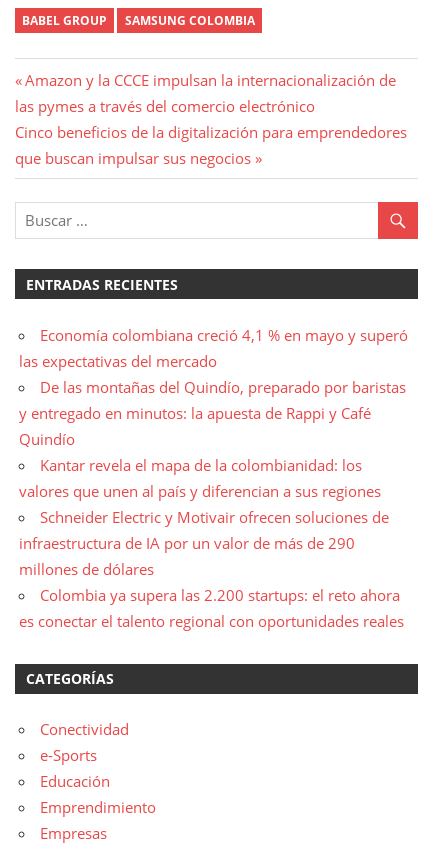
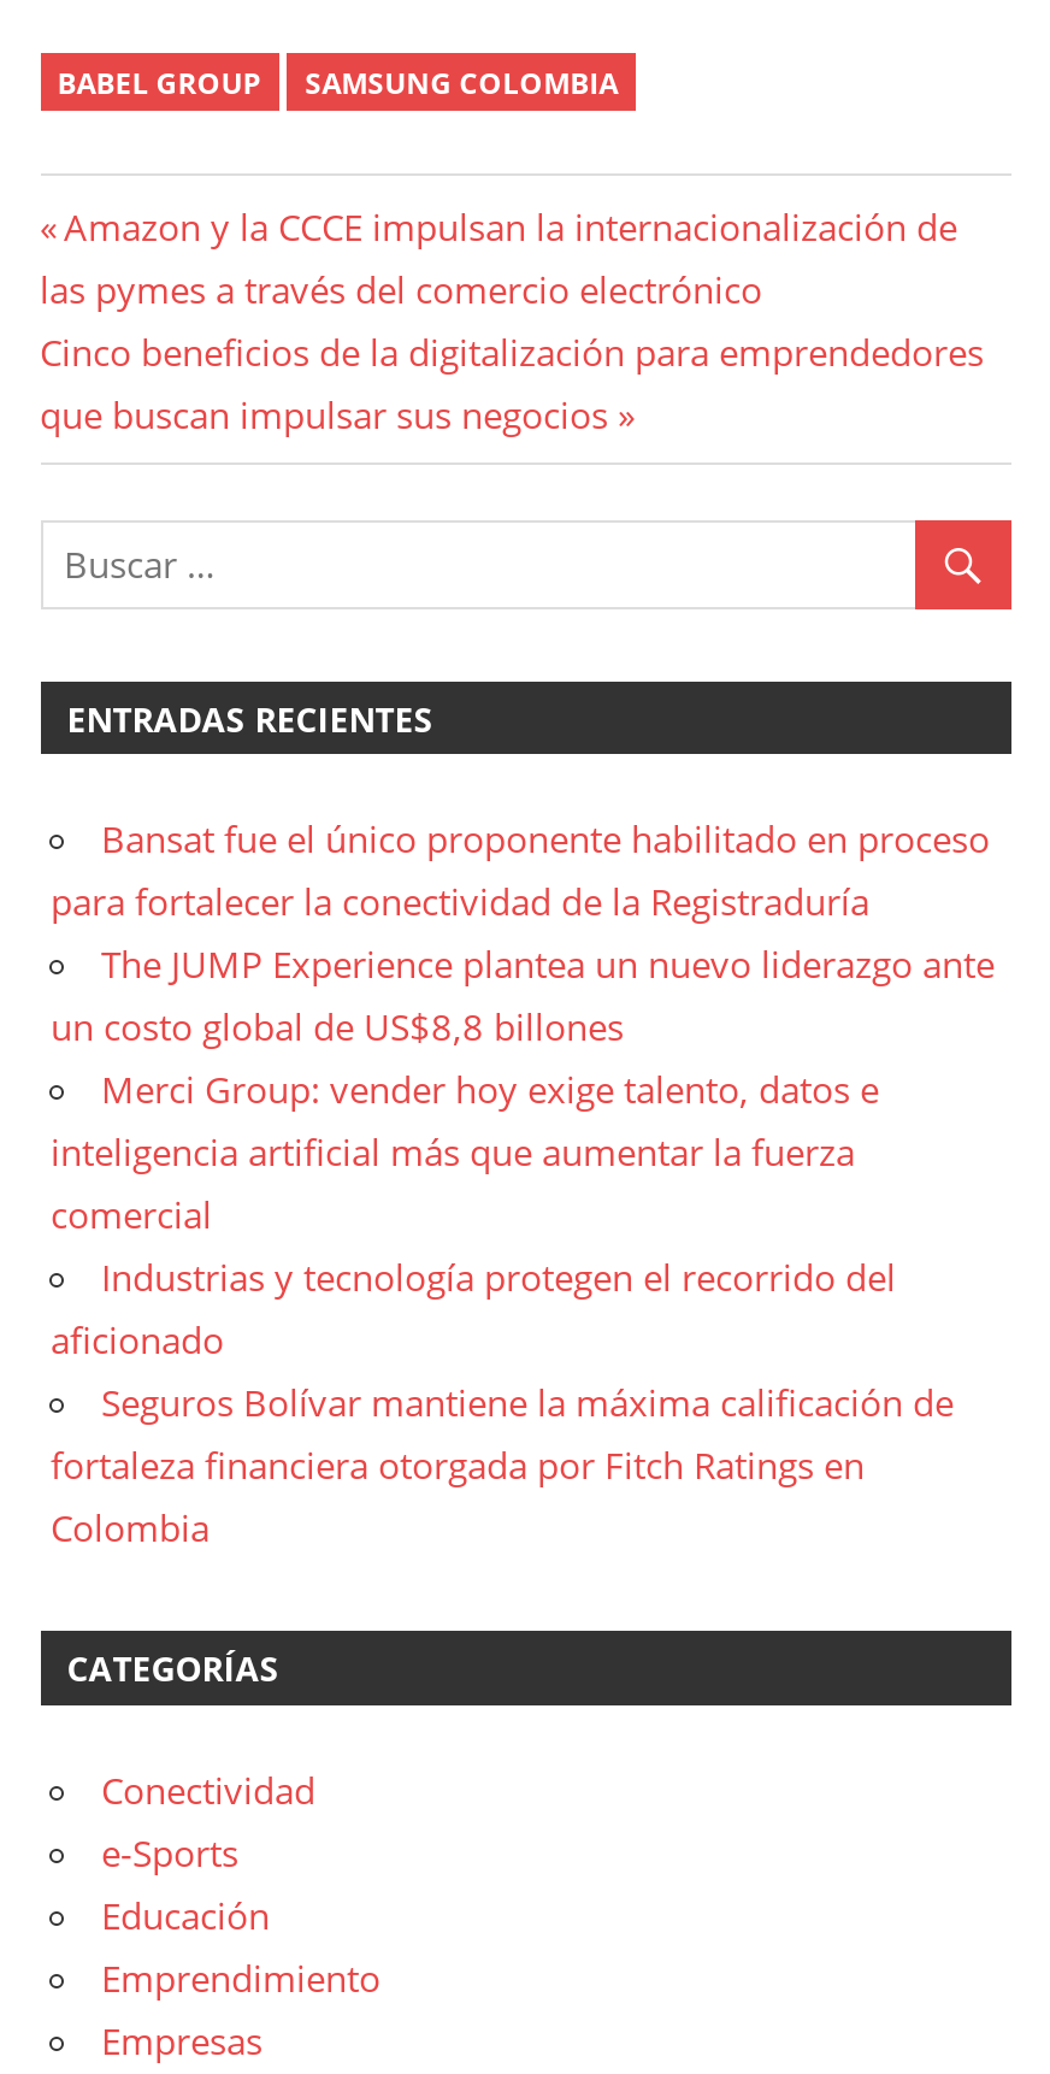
[19,325,408,631] Economía colombiana creció 4,1 % en mayo y superó | las expectativas del mercado | De las montañas del Quindío, preparado por baristas | y entregado en minutos: la apuesta de Rappi y Café | Quindío | Kantar revela el mapa de la colombianidad: los | valores que unen al país y diferencian a sus regiones | Schneider Electric y Motivair ofrecen soluciones de | infraestructura de IA por un valor de más de 290 | millones de dólares | Colombia ya supera las 2.200 startups: el reto ahora | es conectar el talento regional con oportunidades reales -> [51,816,995,1553] Bansat fue el único proponente habilitado en proceso | para fortalecer la conectividad de la Registraduría | The JUMP Experience plantea un nuevo liderazgo ante | un costo global de US$8,8 billones | Merci Group: vender hoy exige talento, datos e | inteligencia artificial más que aumentar la fuerza | comercial | Industrias y tecnología protegen el recorrido del | aficionado | Seguros Bolívar mantiene la máxima calificación de | fortaleza financiera otorgada por Fitch Ratings en | Colombia

